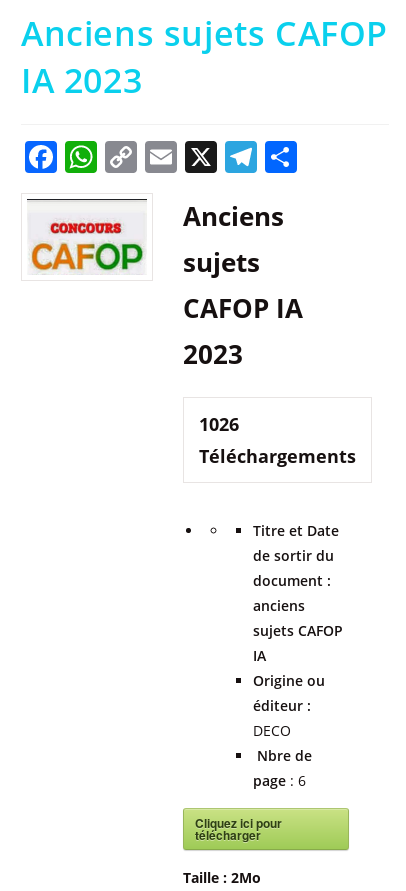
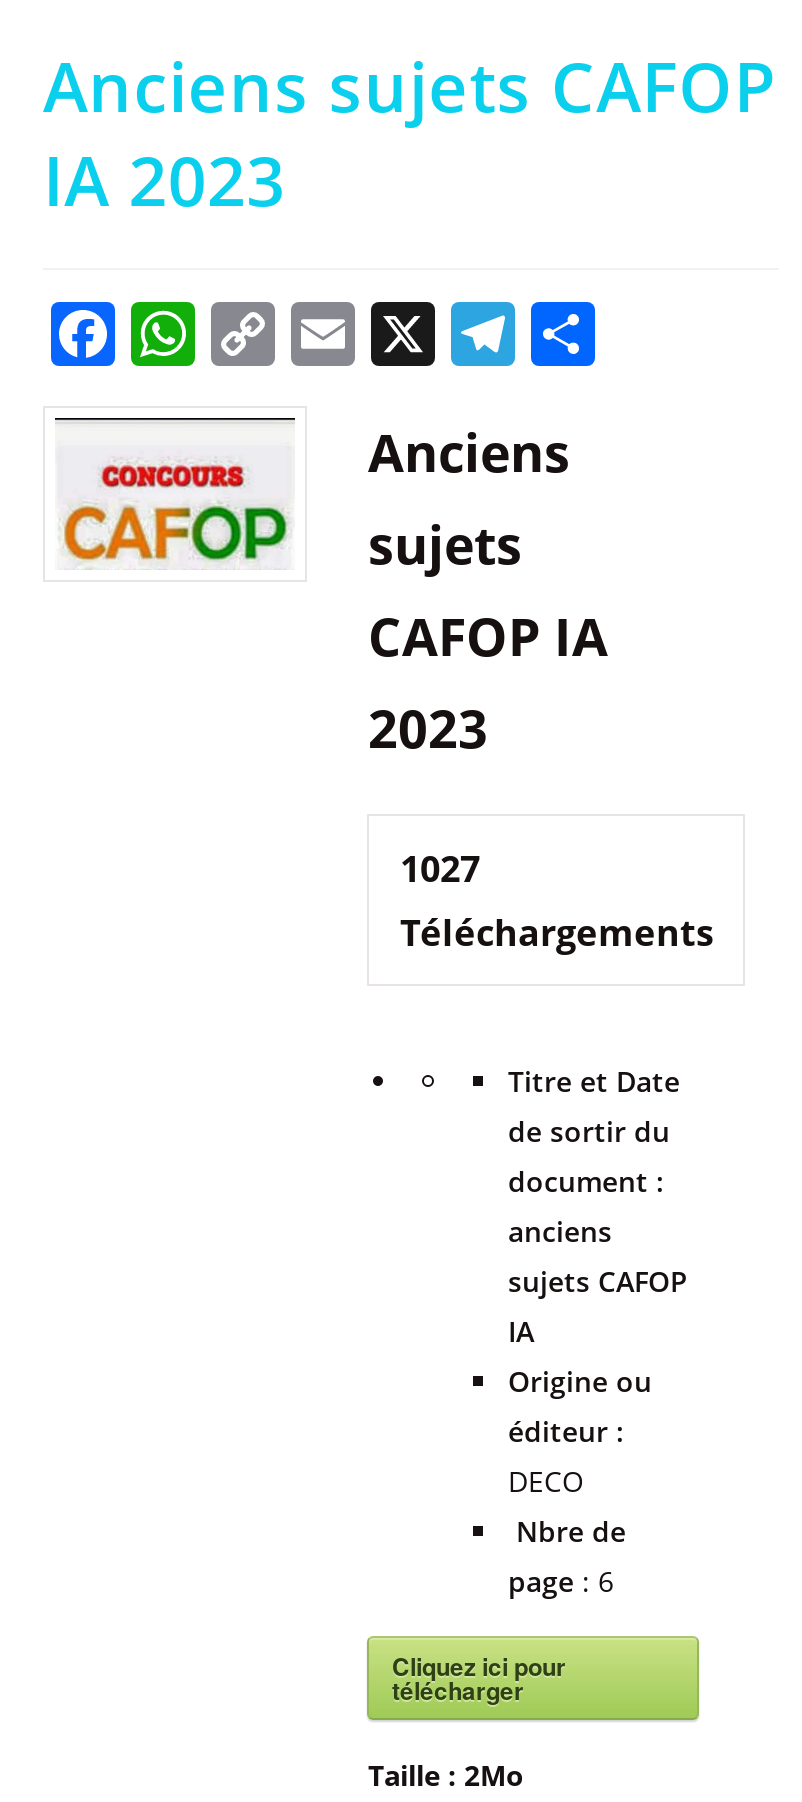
[199,412,239,436] 1026 -> [400,844,480,892] 1027

